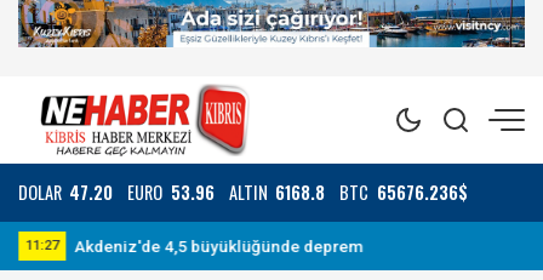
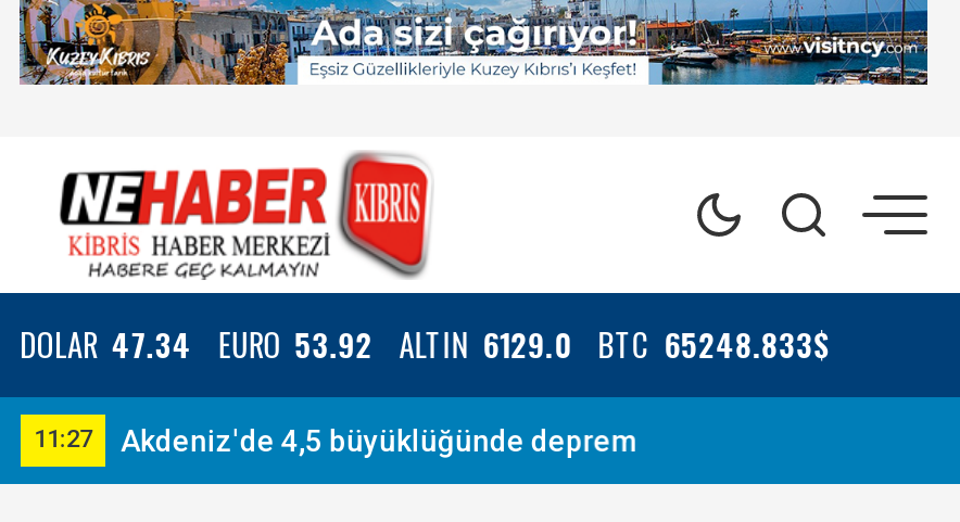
[18,179,467,205] DOLAR 47.20 EURO 53.96 ALTIN 6168.8 BTC 65676.236$ -> [20,321,831,367] DOLAR 47.34 EURO 53.92 ALTIN 6129.0 BTC 65248.833$

